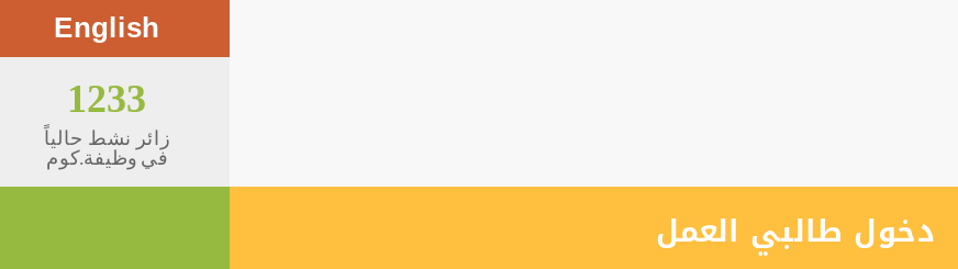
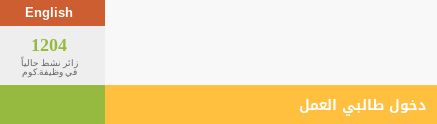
[67,77,146,121] 1233 -> [31,35,67,55] 1204

